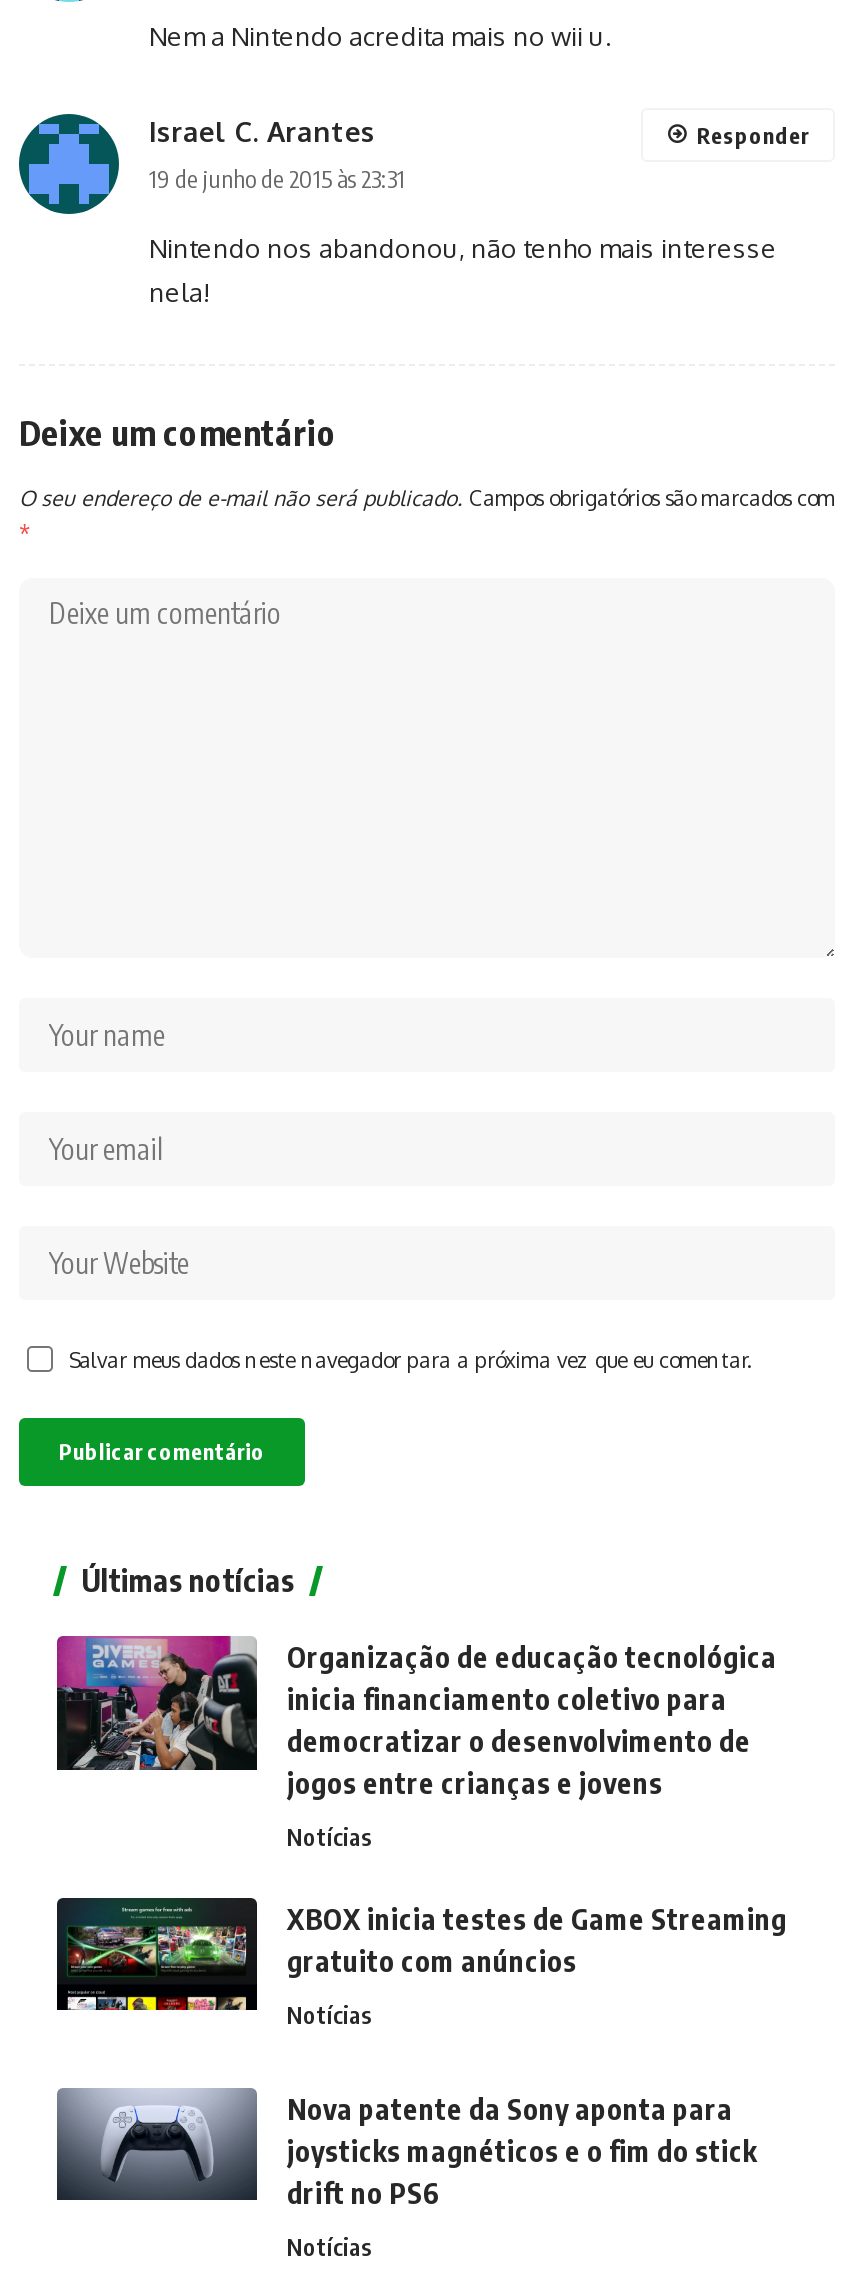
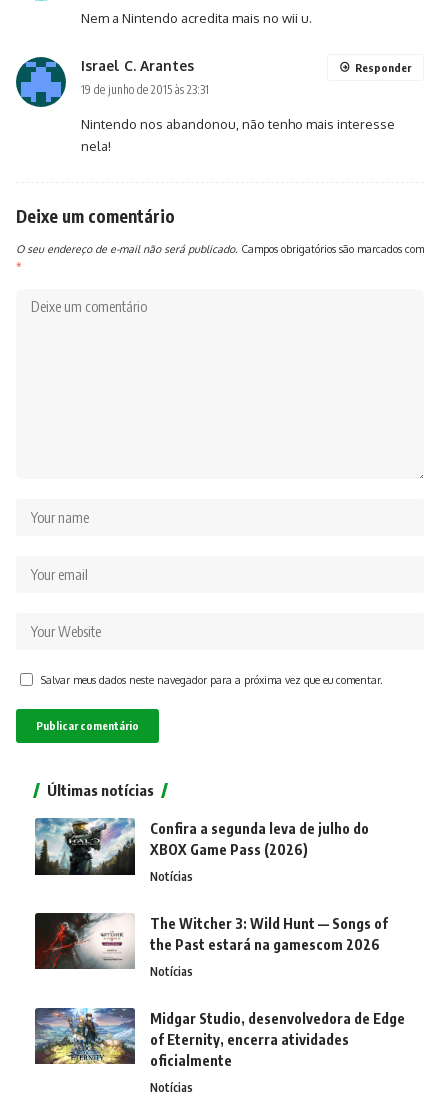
[55,1634,777,1800] [image] | Organização de educação tecnológica | inicia financiamento coletivo para | democratizar o desenvolvimento de | jogos entre crianças e jovens -> [34,817,369,876] [image] | Confira a segunda leva de julho do | XBOX Game Pass (2026)
[57,1896,787,2012] [image] | XBOX inicia testes de Game Streaming | gratuito com anúncios -> [35,913,388,970] [image] | The Witcher 3: Wild Hunt — Songs of | the Past estará na gamescom 2026
[57,2090,757,2210] [image] | Nova patente da Sony aponta para | joysticks magnéticos e o fim do stick | drift no PS6 -> [35,1008,405,1069] [image] | Midgar Studio, desenvolvedora de Edge | of Eternity, encerra atividades | oficialmente

